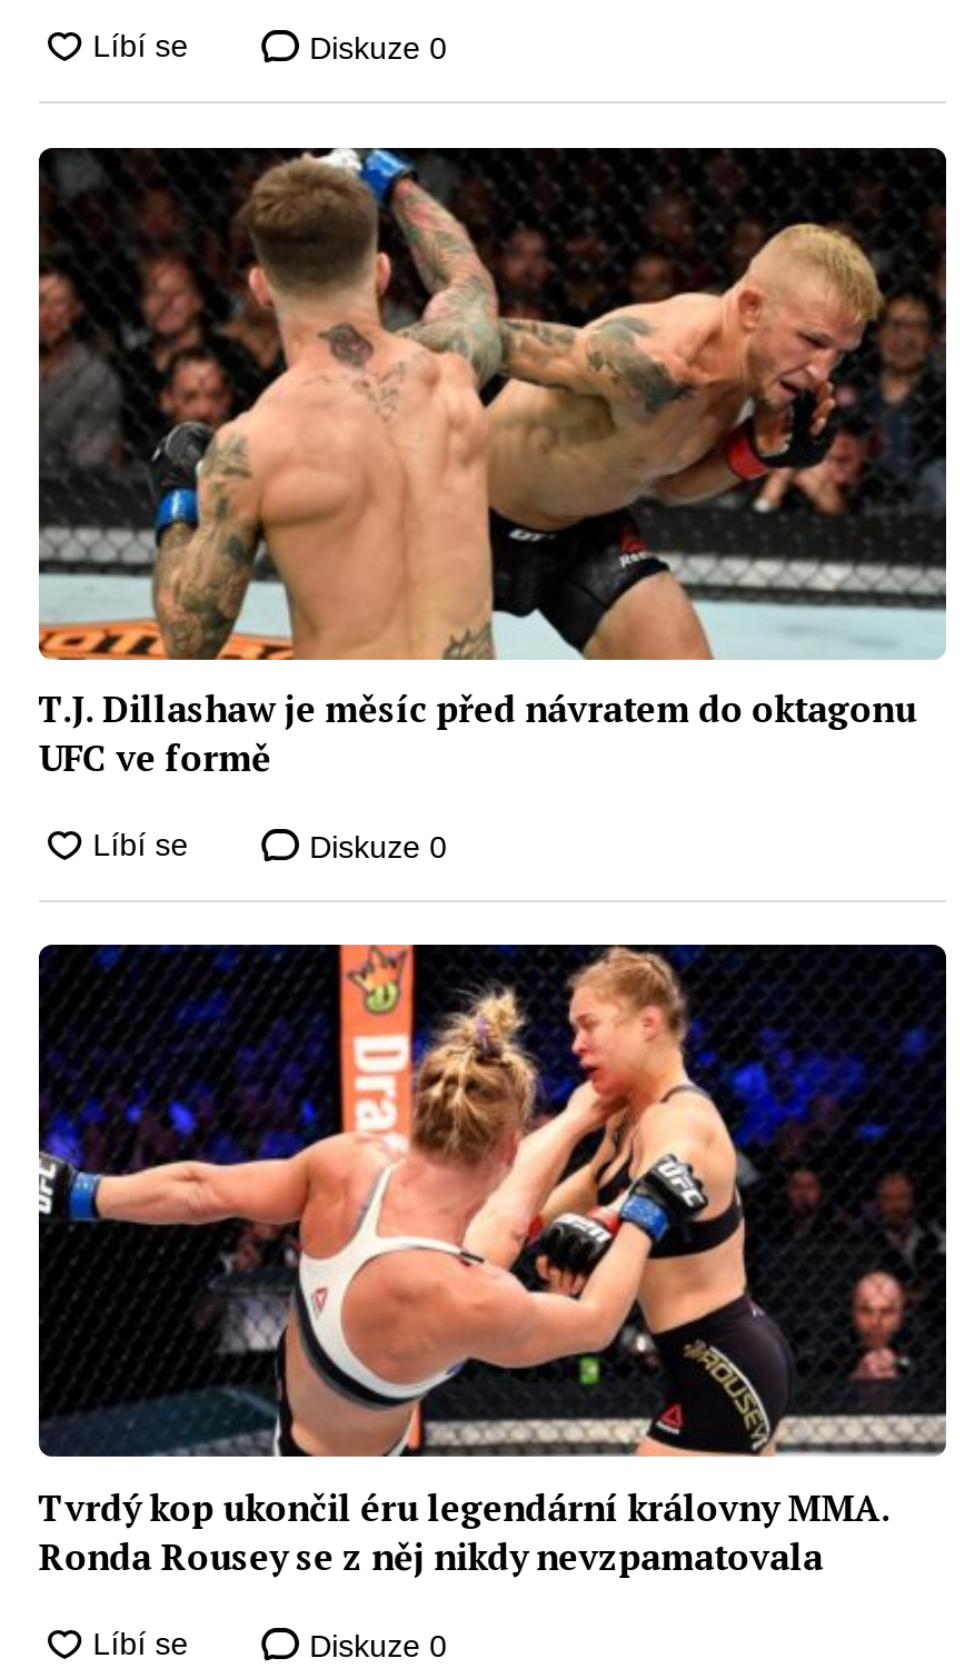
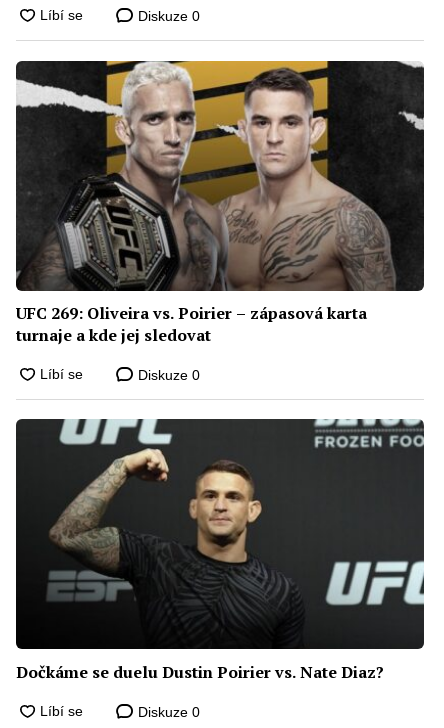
[37,146,946,782] [image] | T.J. Dillashaw je měsíc před návratem do oktagonu | UFC ve formě -> [15,60,425,346] [image] | UFC 269: Oliveira vs. Poirier – zápasová karta | turnaje a kde jej sledovat
[38,942,948,1580] [image] | Tvrdý kop ukončil éru legendární královny MMA. | Ronda Rousey se z něj nikdy nevzpamatovala -> [16,418,425,683] [image] | Dočkáme se duelu Dustin Poirier vs. Nate Diaz?

